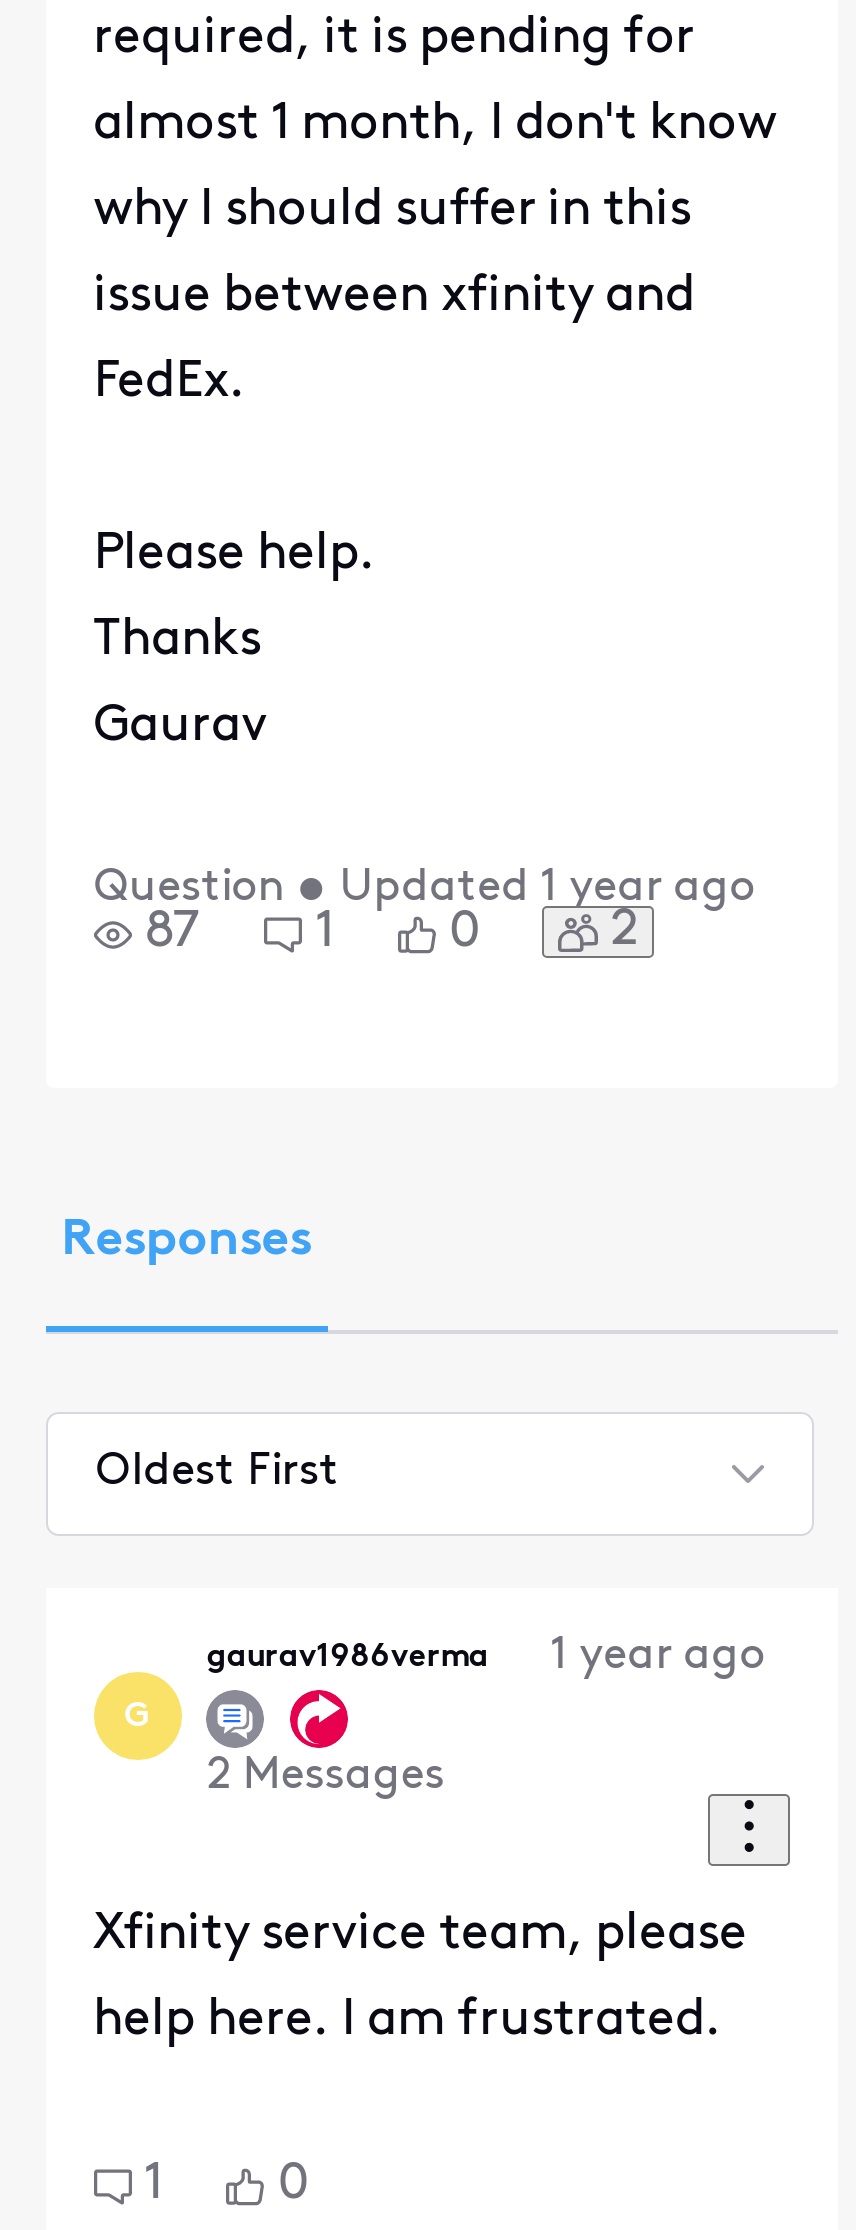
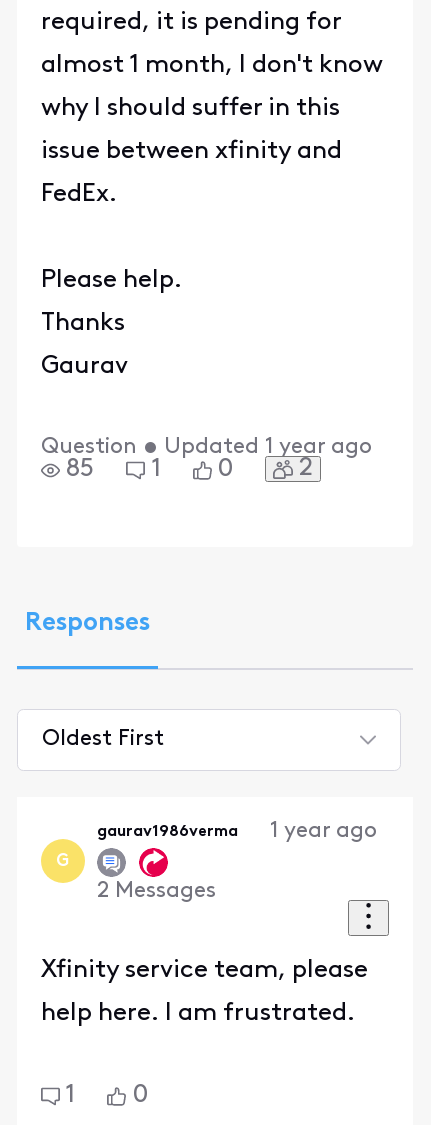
[144,909,200,959] 87 -> [66,457,94,482] 85

